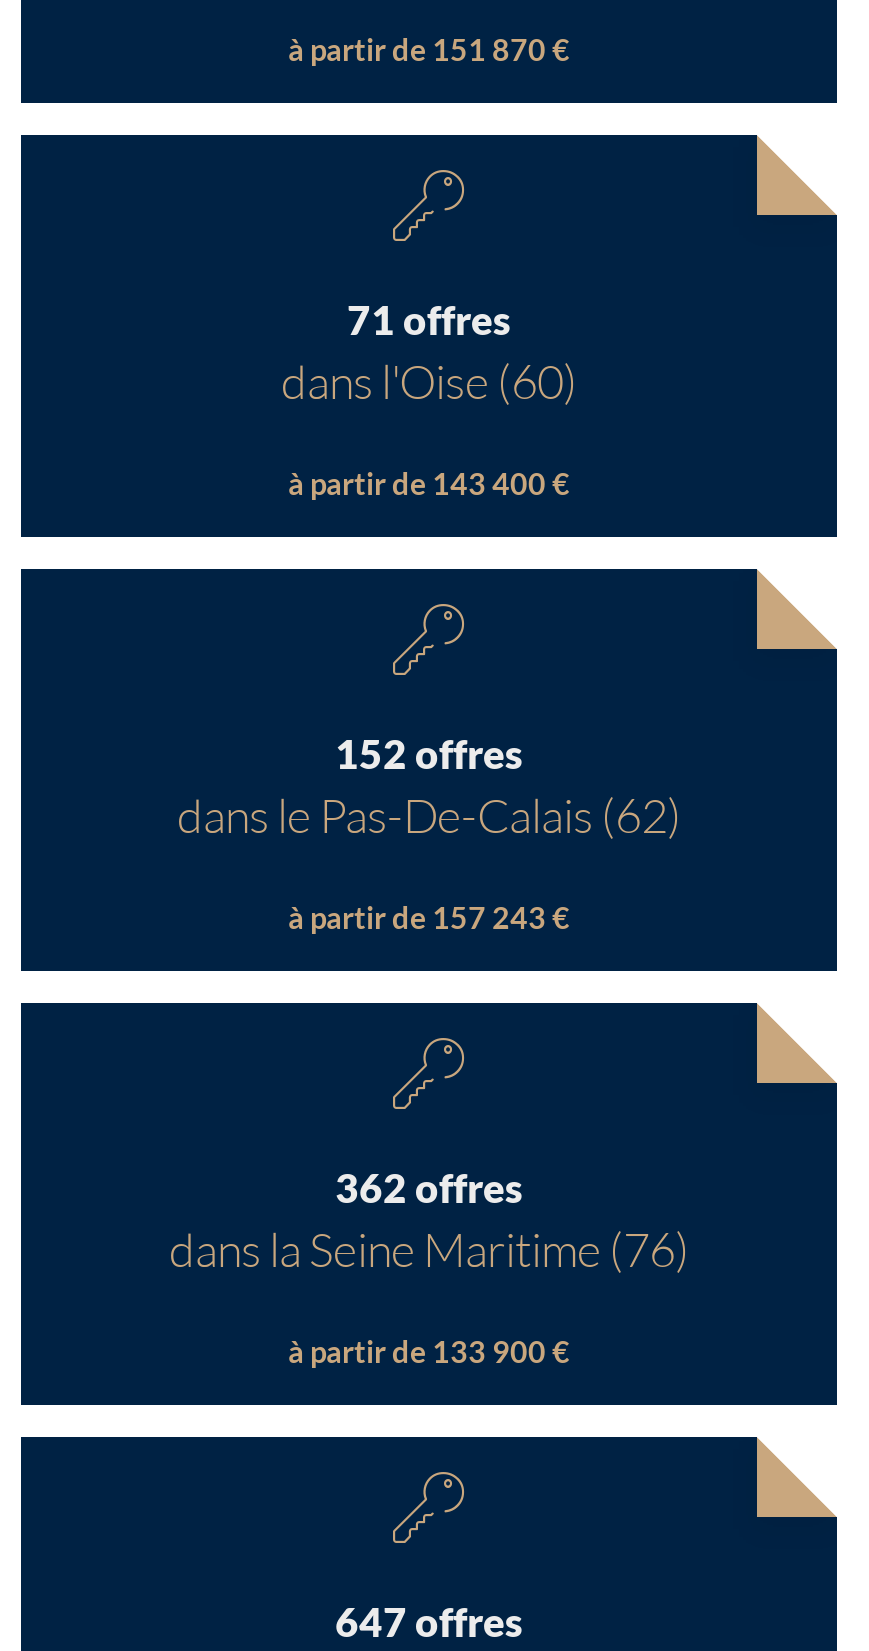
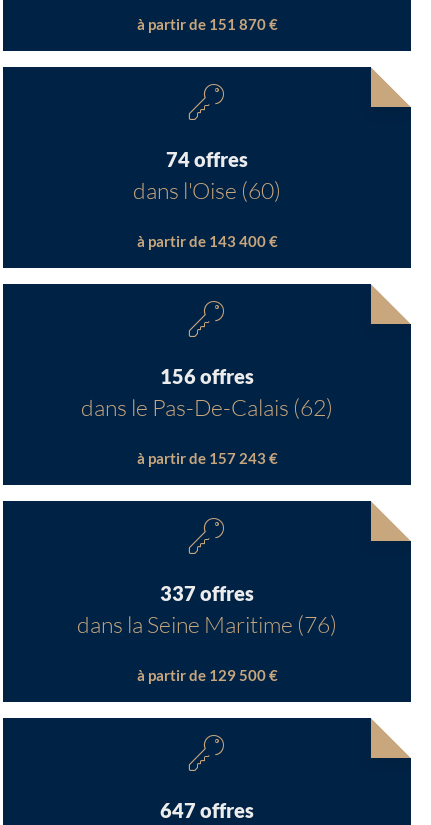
[347,294,511,342] 71 offres -> [166,146,248,170] 74 offres
[335,728,523,776] 152 offres -> [160,363,254,387] 156 offres
[335,1162,523,1210] 362 offres -> [160,580,254,604] 337 offres
[288,1333,570,1369] à partir de 133 900 € -> [136,666,277,684] à partir de 129 500 €

